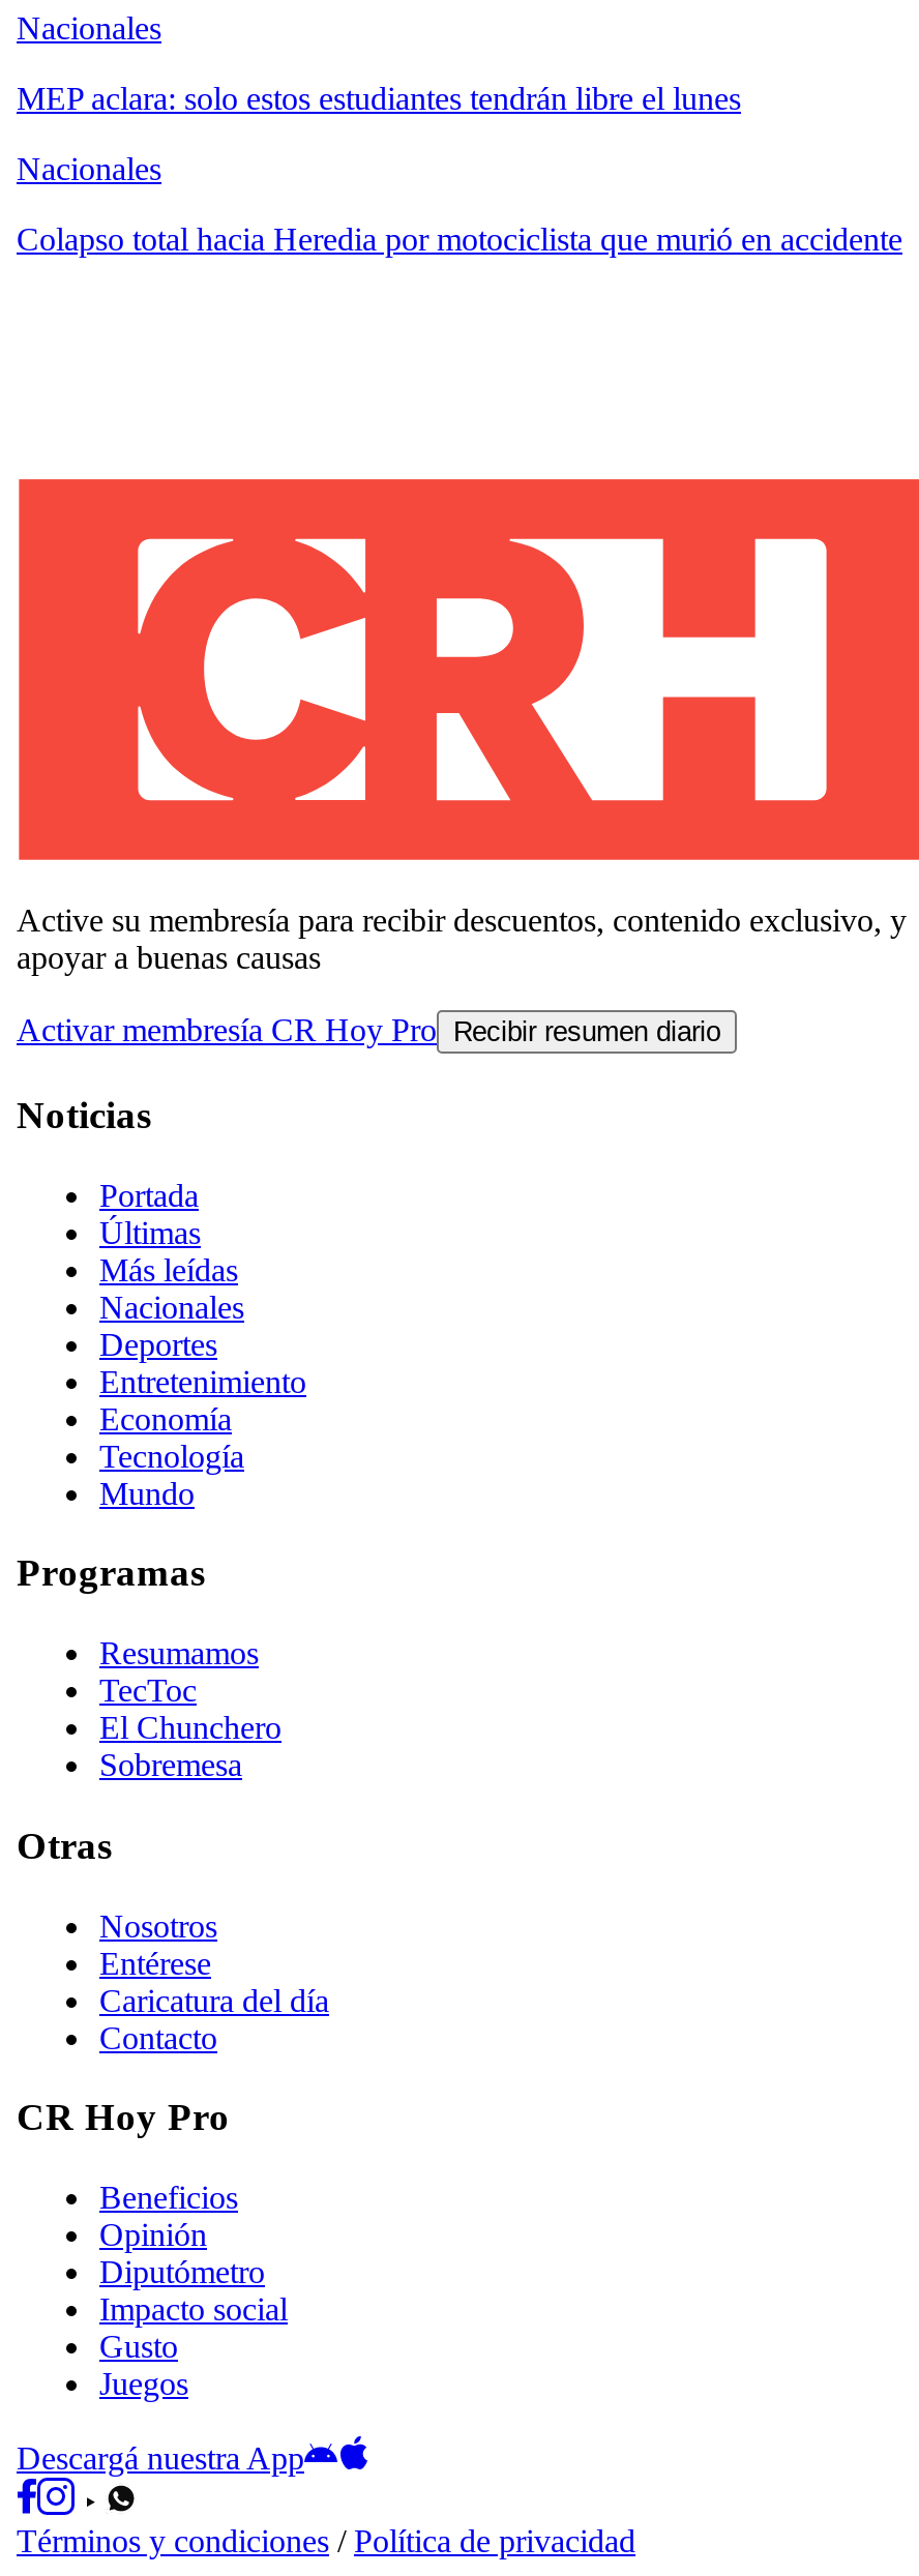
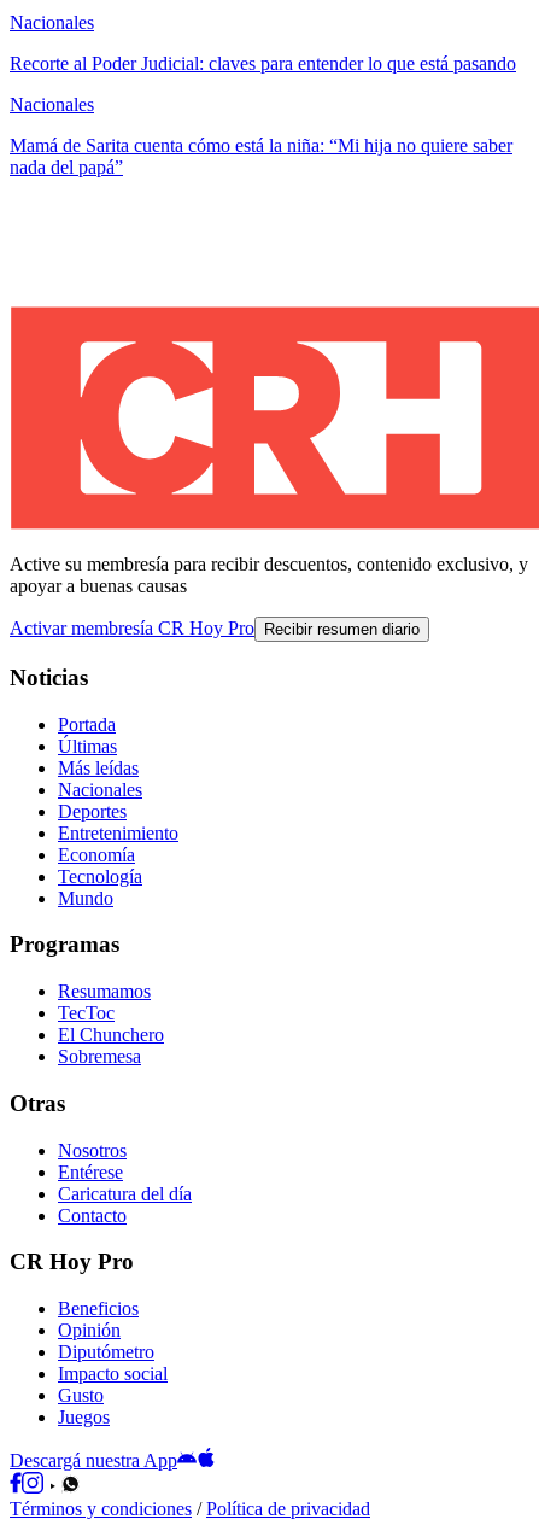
[17,81,741,116] MEP aclara: solo estos estudiantes tendrán libre el lunes -> [10,53,516,74] Recorte al Poder Judicial: claves para entender lo que está pasando
[17,222,902,257] Colapso total hacia Heredia por motociclista que murió en accidente -> [10,135,512,178] Mamá de Sarita cuenta cómo está la niña: “Mi hija no quiere saber | nada del papá”

